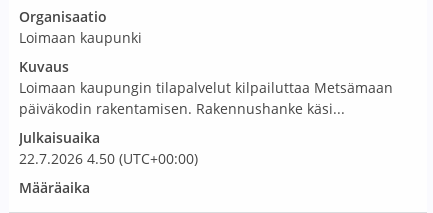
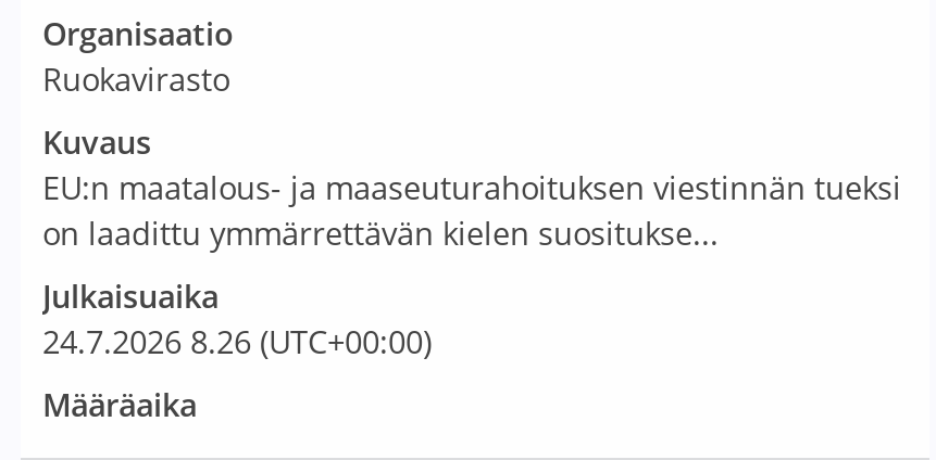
[19,28,142,47] Loimaan kaupunki -> [42,59,229,100] Ruokavirasto
[19,78,393,118] Loimaan kaupungin tilapalvelut kilpailuttaa Metsämaan | päiväkodin rakentamisen. Rakennushanke käsi... -> [42,167,901,254] EU:n maatalous- ja maaseuturahoituksen viestinnän tueksi | on laadittu ymmärrettävän kielen suositukse...
[19,149,198,168] 22.7.2026 4.50 (UTC+00:00) -> [42,321,432,362] 24.7.2026 8.26 (UTC+00:00)

